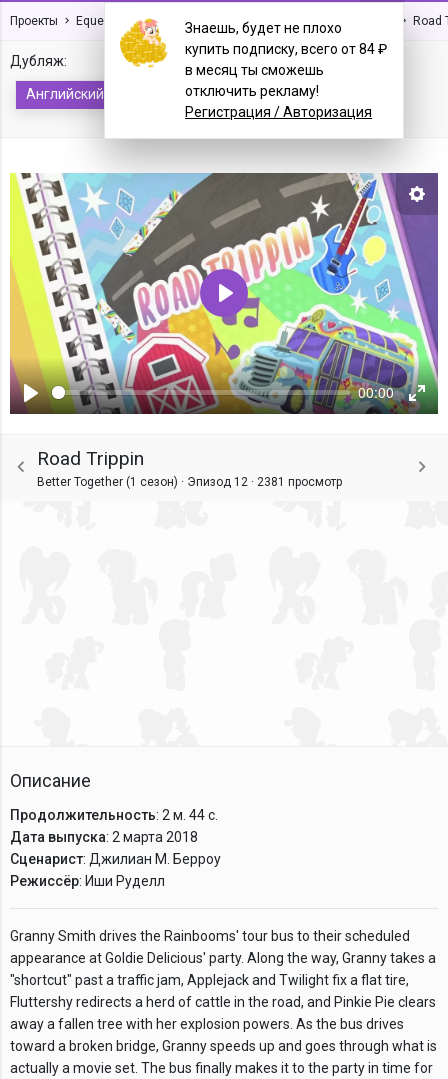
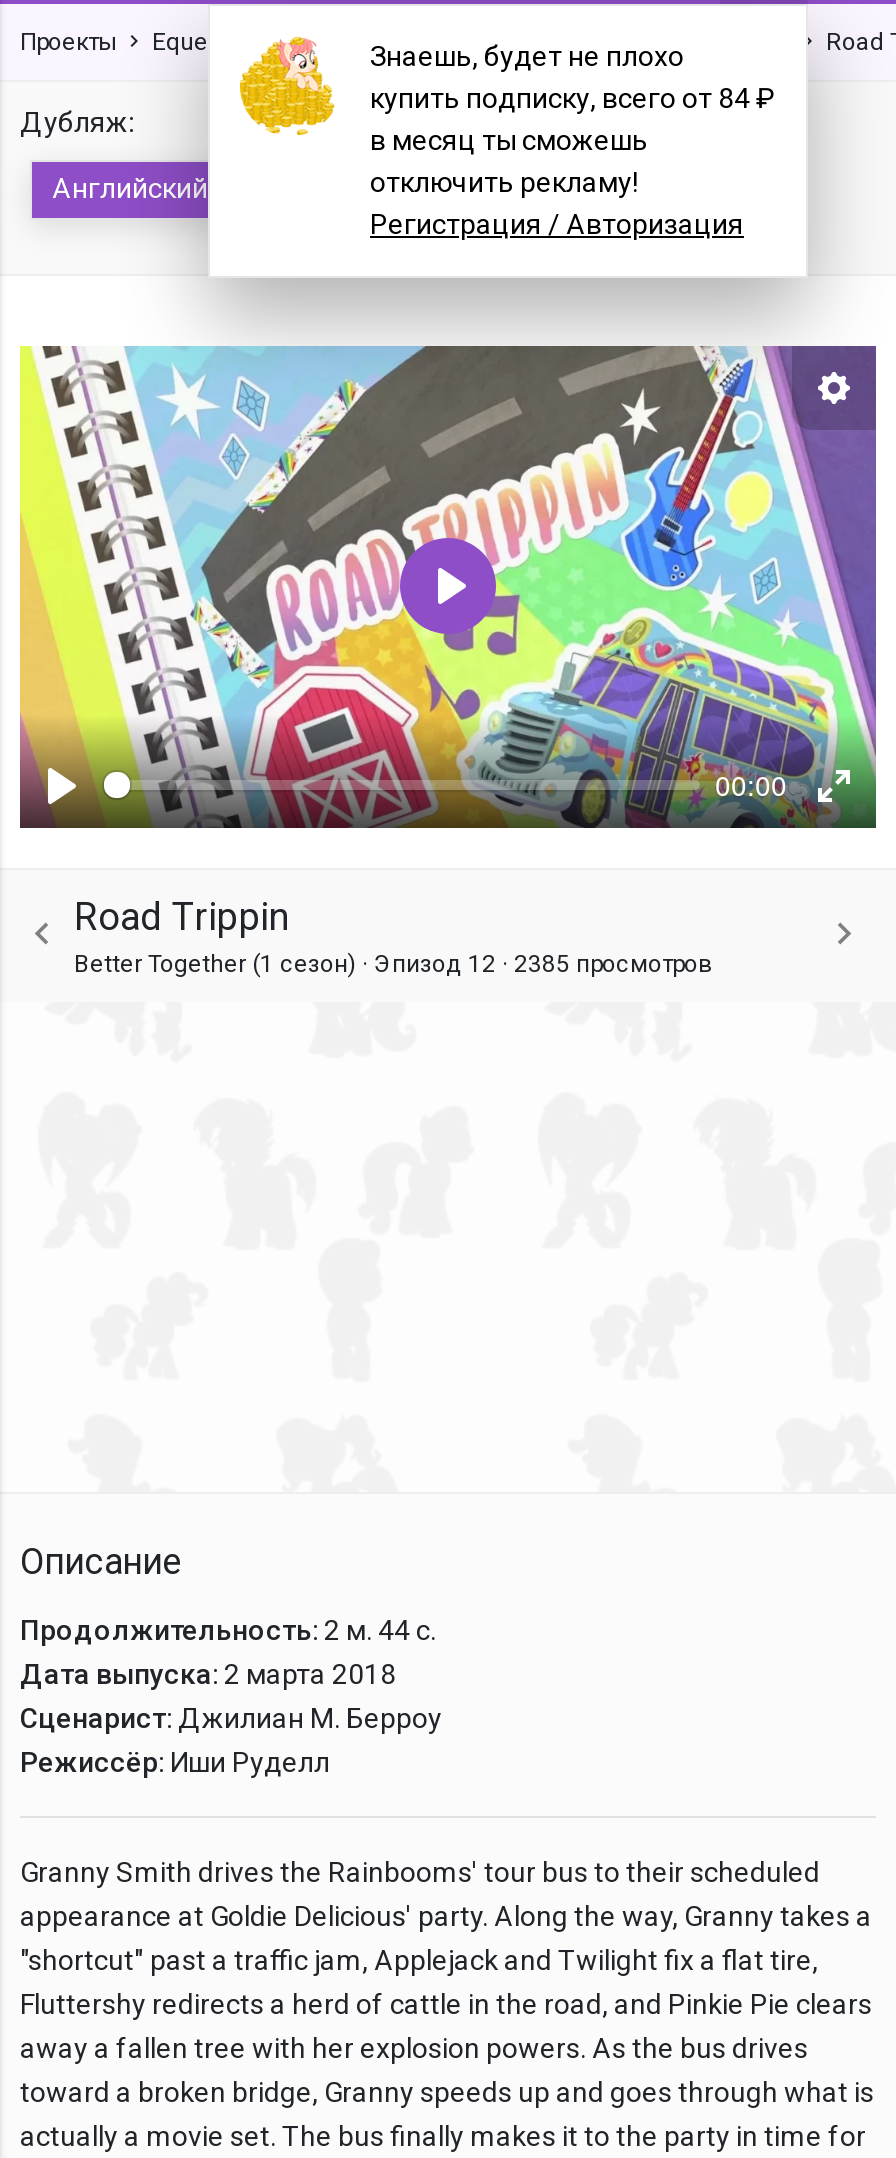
[37,474,342,488] Better Together (1 сезон) · Эпизод 12 · 2381 просмотр -> [74,949,712,977] Better Together (1 сезон) · Эпизод 12 · 2385 просмотров

